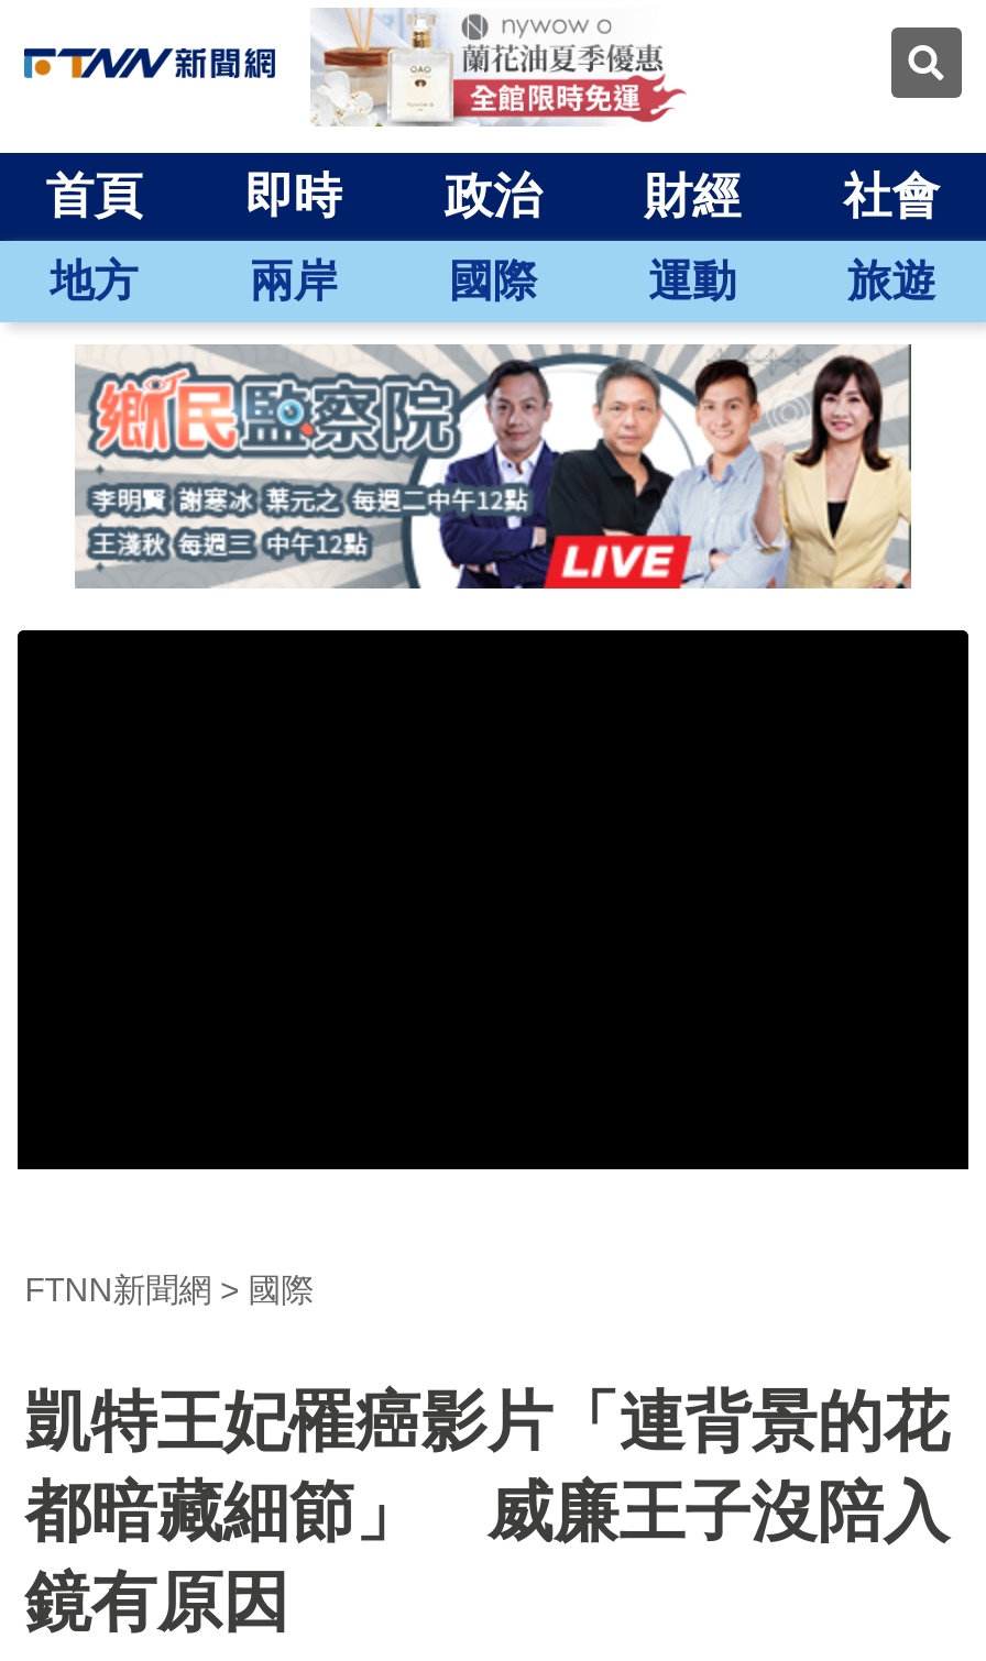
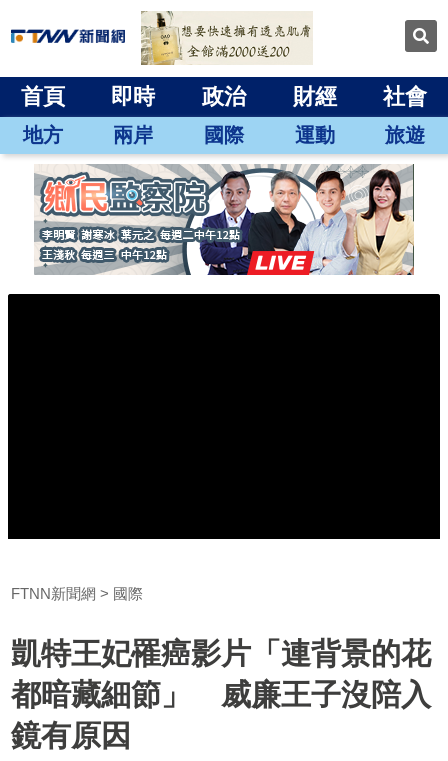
[313,10,684,127] [image] -> [141,11,312,66] [image]

